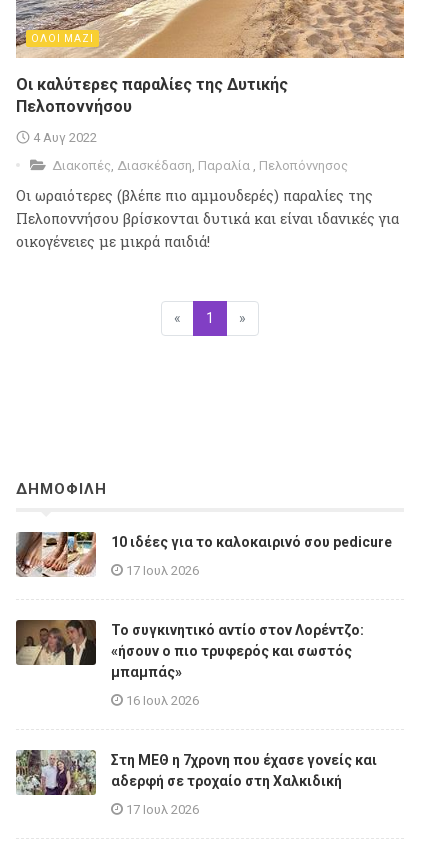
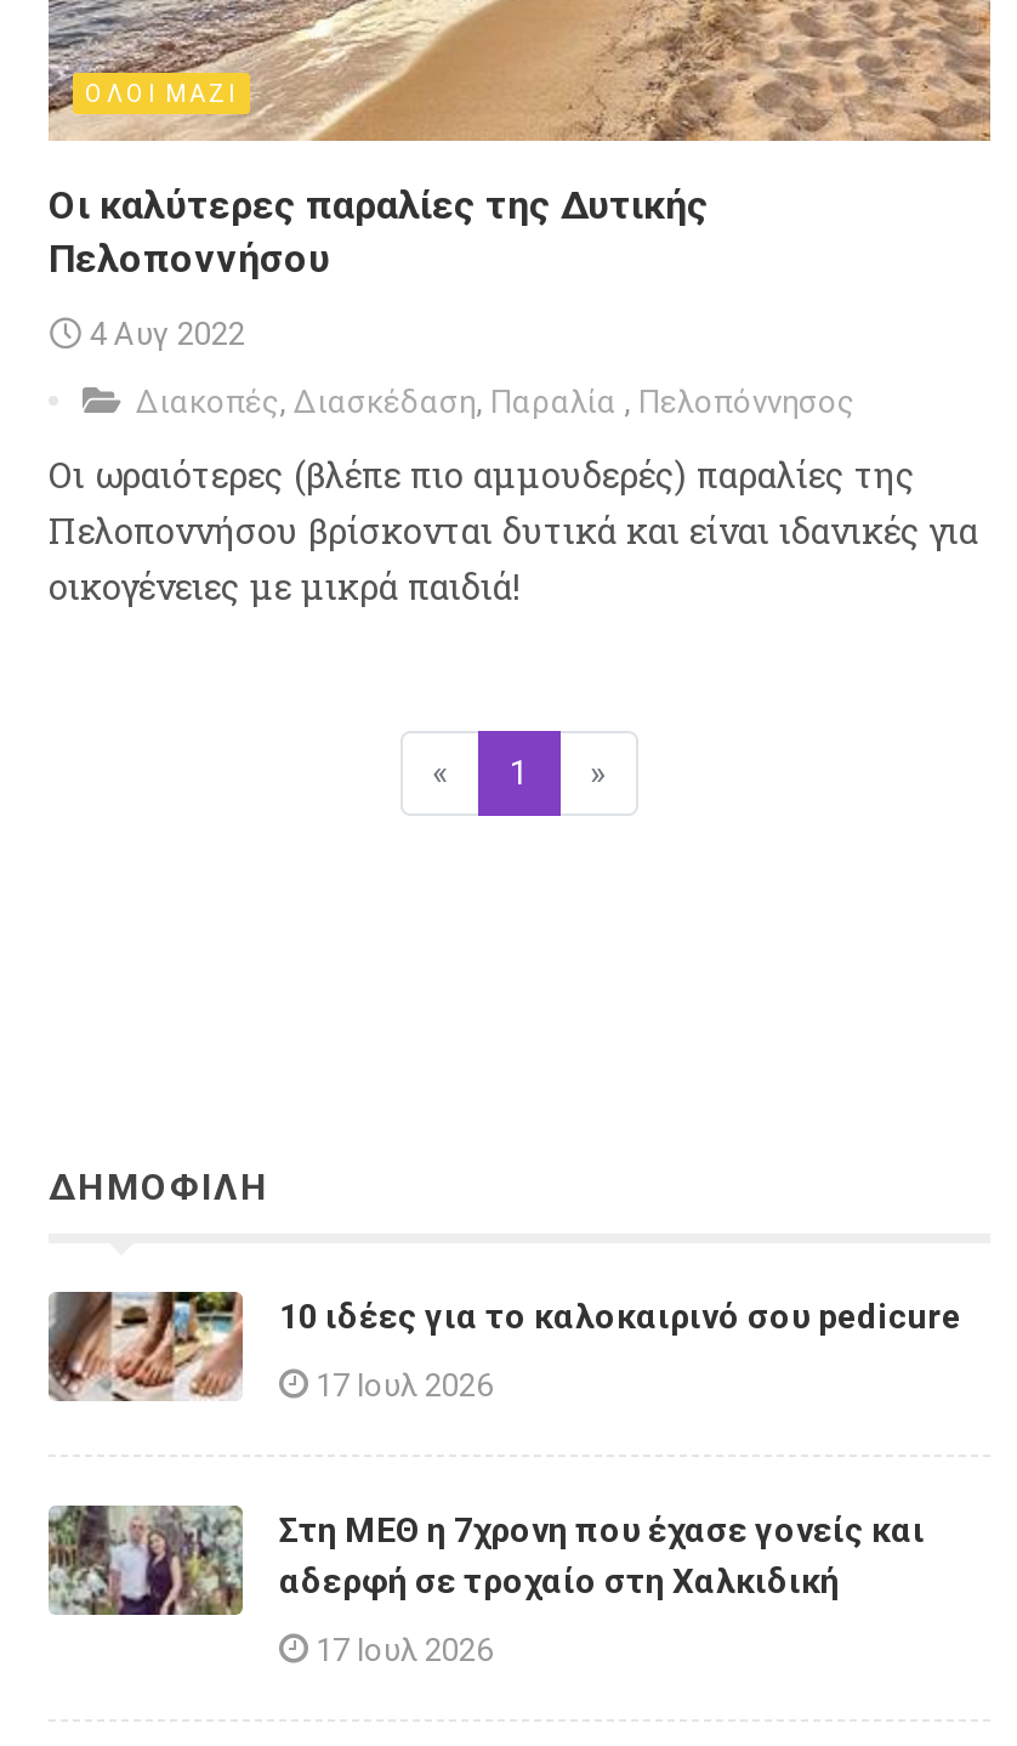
[16,619,364,708] [image] | Το συγκινητικό αντίο στον Λορέντζο: | «ήσουν ο πιο τρυφερός και σωστός | μπαμπάς» | 16 Ιουλ 2026 -> none

